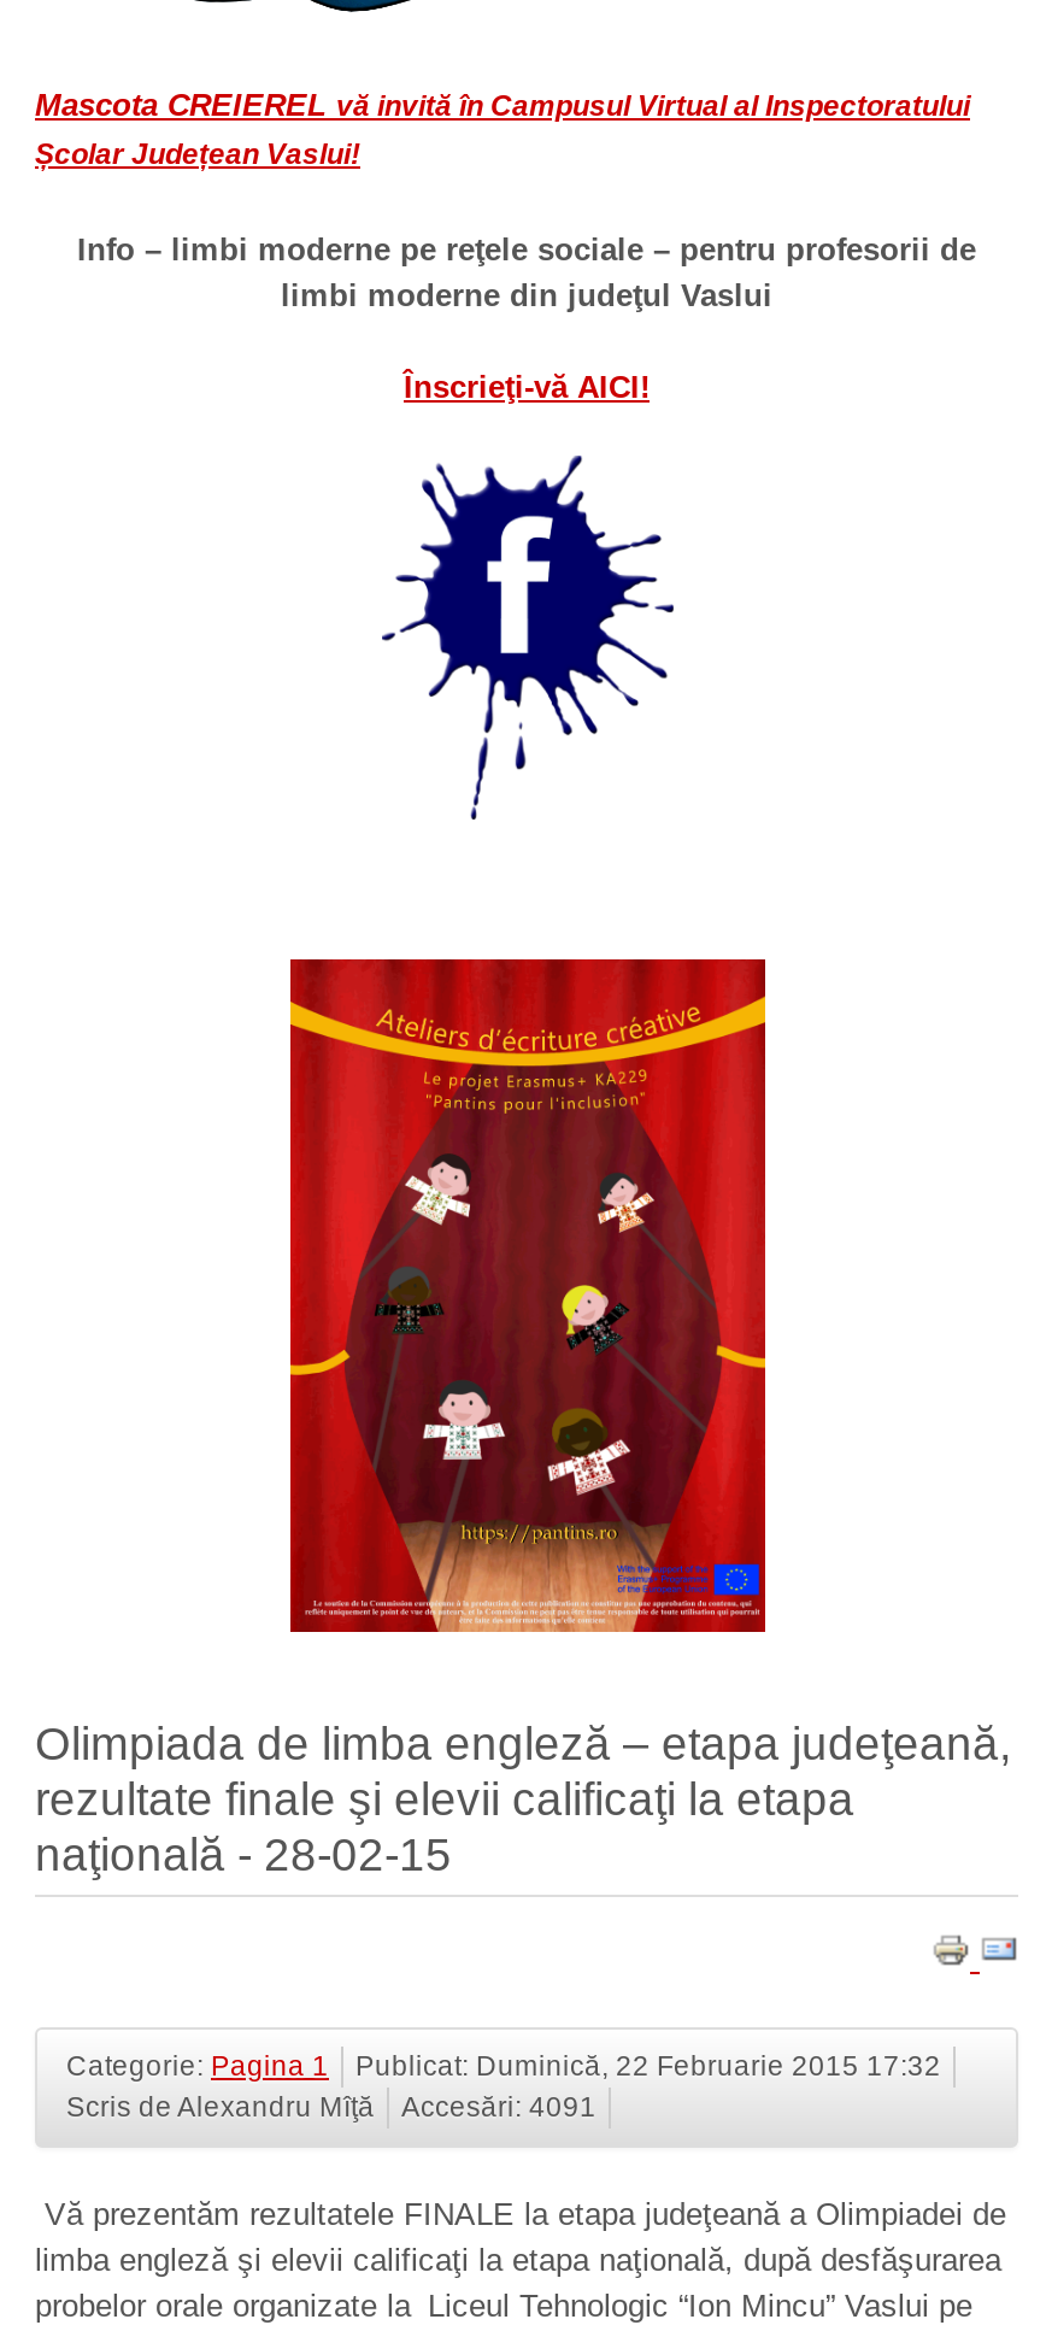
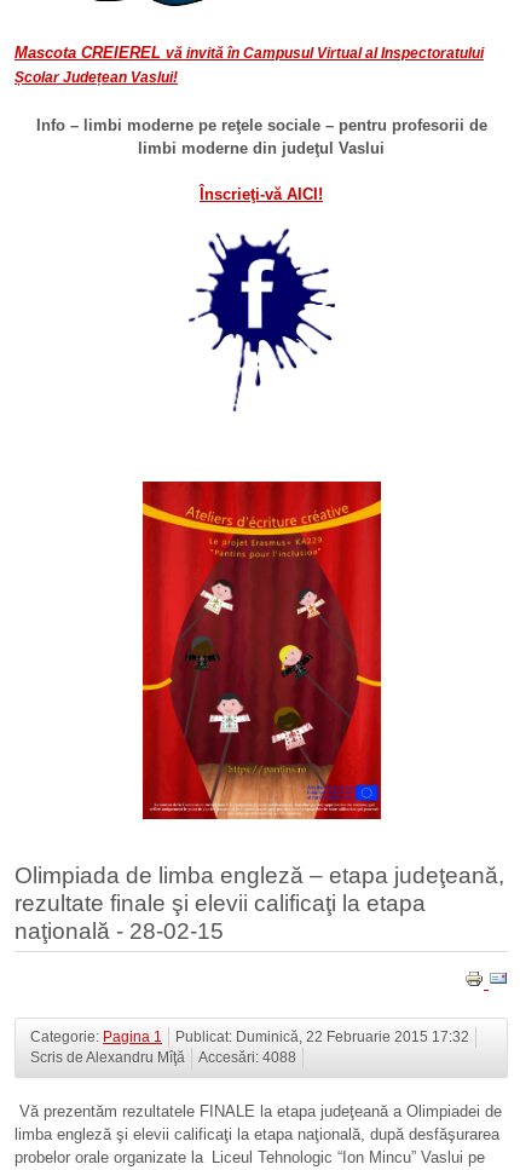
[66,2093,596,2122] Scris de Alexandru Mîţă Accesări: 4091 -> [30,1051,296,1065] Scris de Alexandru Mîţă Accesări: 4088

